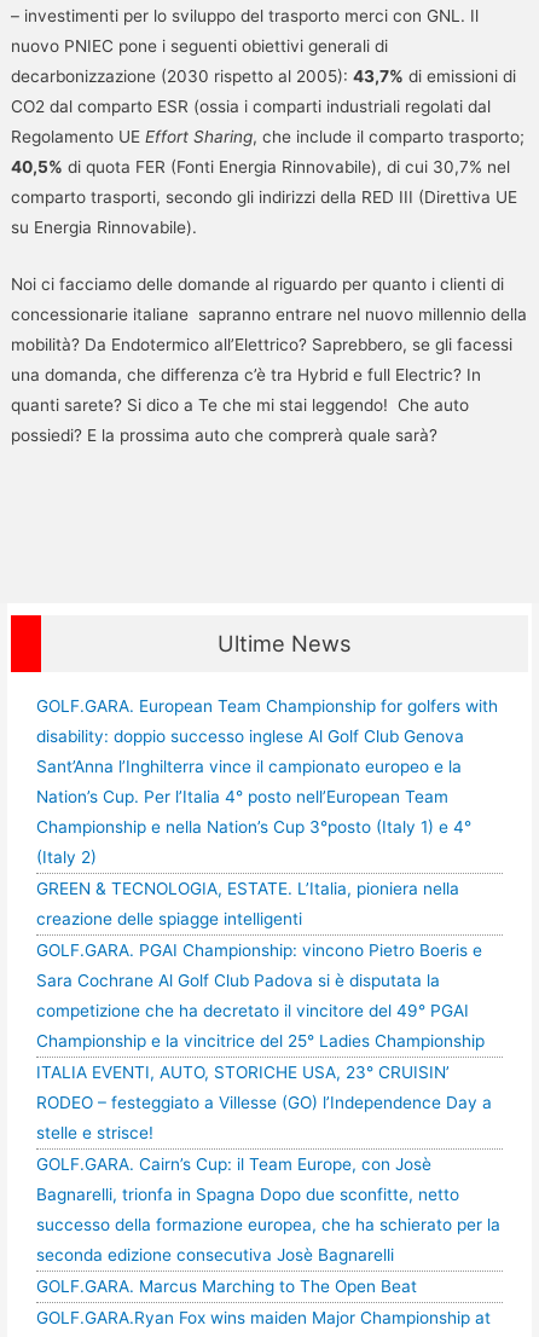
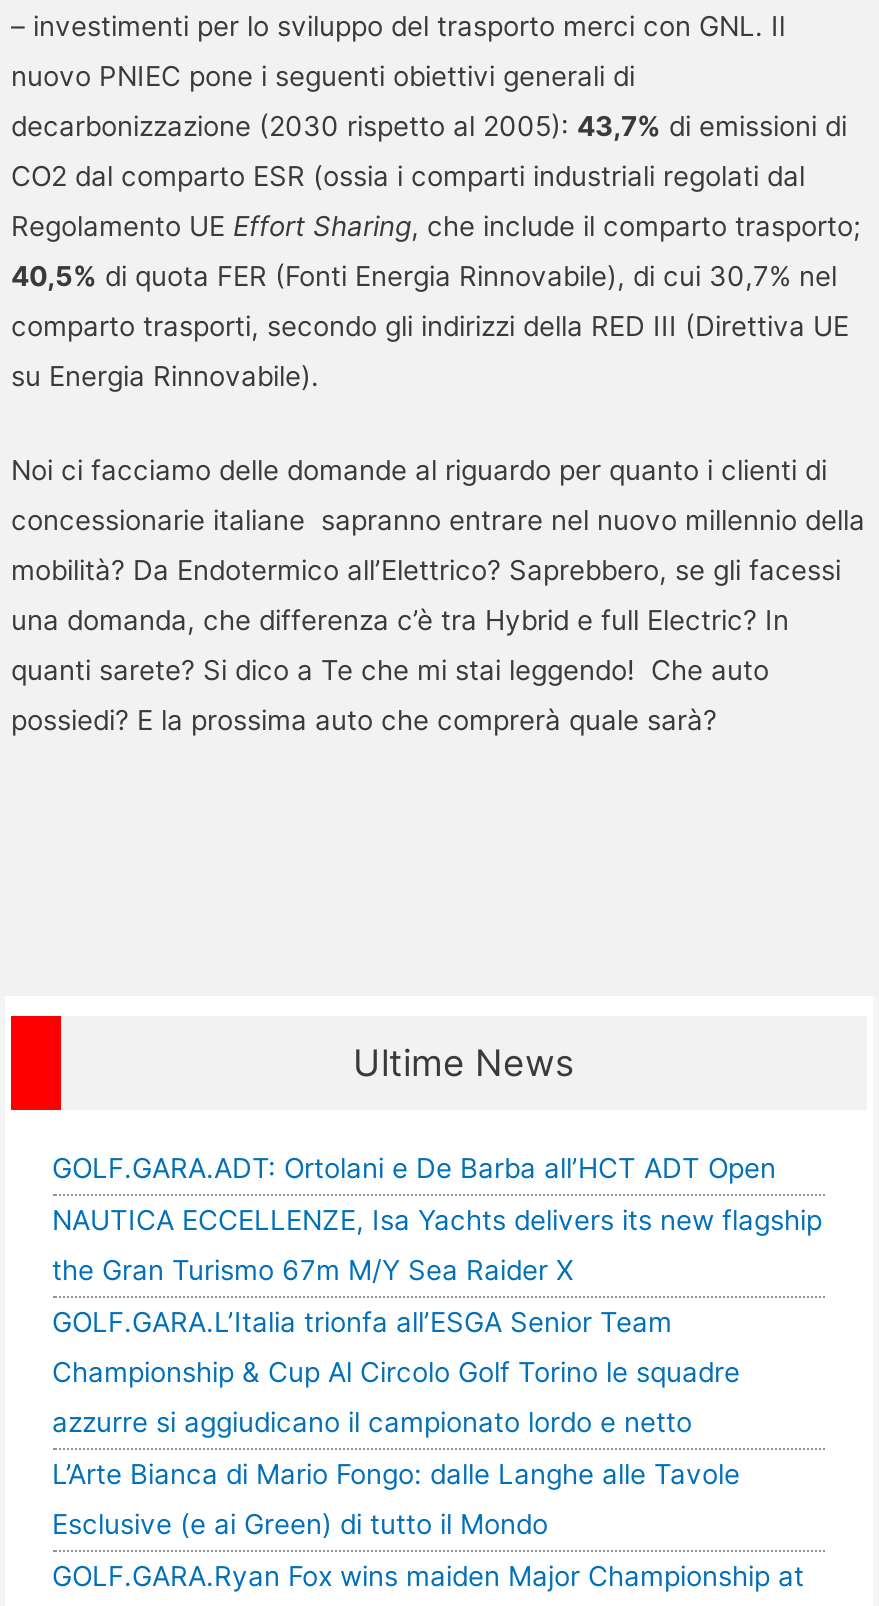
[36,697,500,1296] GOLF.GARA. European Team Championship for golfers with | disability: doppio successo inglese Al Golf Club Genova | Sant’Anna l’Inghilterra vince il campionato europeo e la | Nation’s Cup. Per l’Italia 4° posto nell’European Team | Championship e nella Nation’s Cup 3°posto (Italy 1) e 4° | (Italy 2) | GREEN & TECNOLOGIA, ESTATE. L’Italia, pioniera nella | creazione delle spiagge intelligenti | GOLF.GARA. PGAI Championship: vincono Pietro Boeris e | Sara Cochrane Al Golf Club Padova si è disputata la | competizione che ha decretato il vincitore del 49° PGAI | Championship e la vincitrice del 25° Ladies Championship | ITALIA EVENTI, AUTO, STORICHE USA, 23° CRUISIN’ | RODEO – festeggiato a Villesse (GO) l’Independence Day a | stelle e strisce! | GOLF.GARA. Cairn’s Cup: il Team Europe, con Josè | Bagnarelli, trionfa in Spagna Dopo due sconfitte, netto | successo della formazione europea, che ha schierato per la | seconda edizione consecutiva Josè Bagnarelli | GOLF.GARA. Marcus Marching to The Open Beat -> [52,1153,822,1541] GOLF.GARA.ADT: Ortolani e De Barba all’HCT ADT Open | NAUTICA ECCELLENZE, Isa Yachts delivers its new flagship | the Gran Turismo 67m M/Y Sea Raider X | GOLF.GARA.L’Italia trionfa all’ESGA Senior Team | Championship & Cup Al Circolo Golf Torino le squadre | azzurre si aggiudicano il campionato lordo e netto | L’Arte Bianca di Mario Fongo: dalle Langhe alle Tavole | Esclusive (e ai Green) di tutto il Mondo

